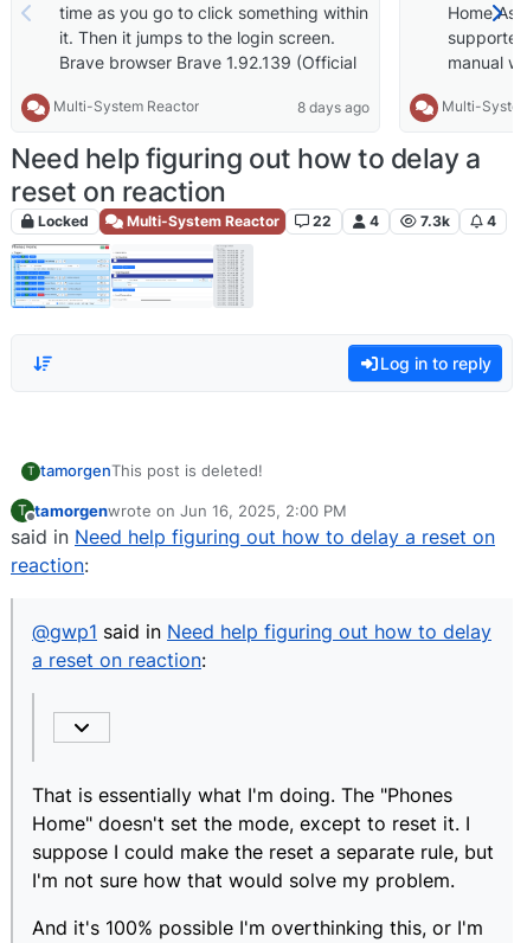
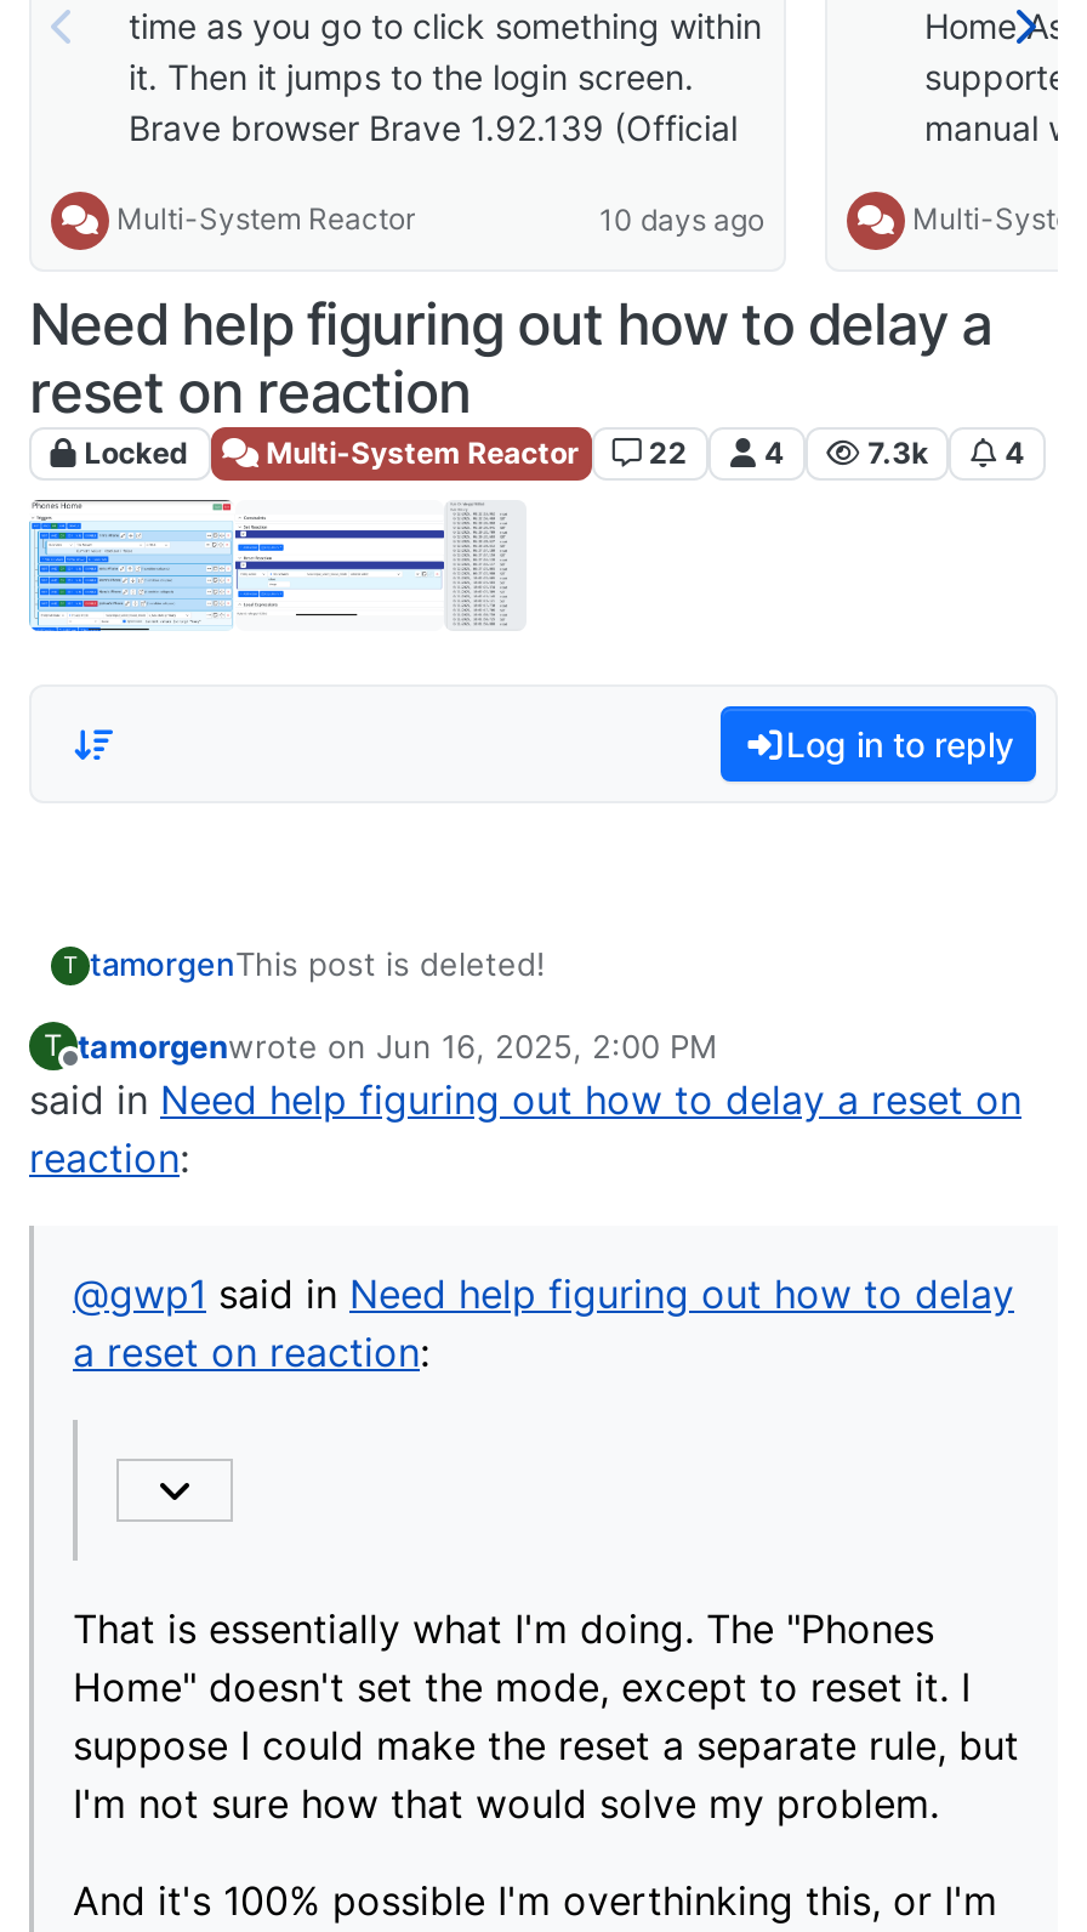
[297,98,369,116] 8 days ago -> [599,201,764,238] 10 days ago

